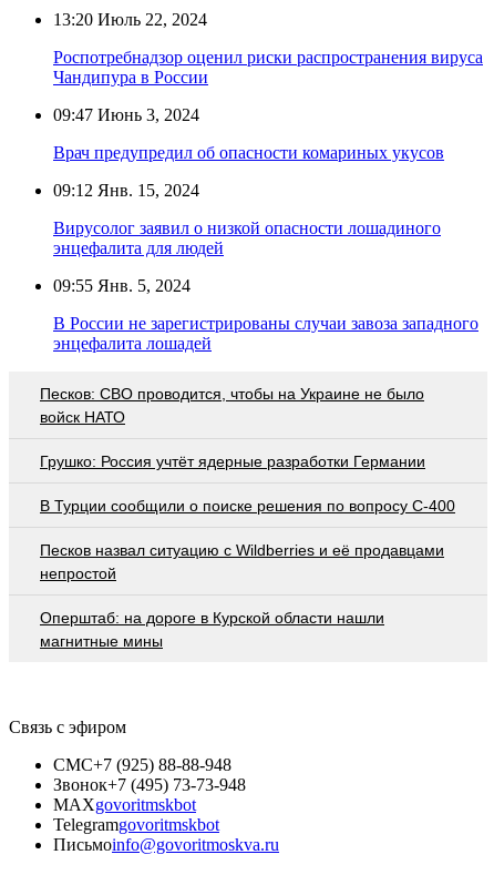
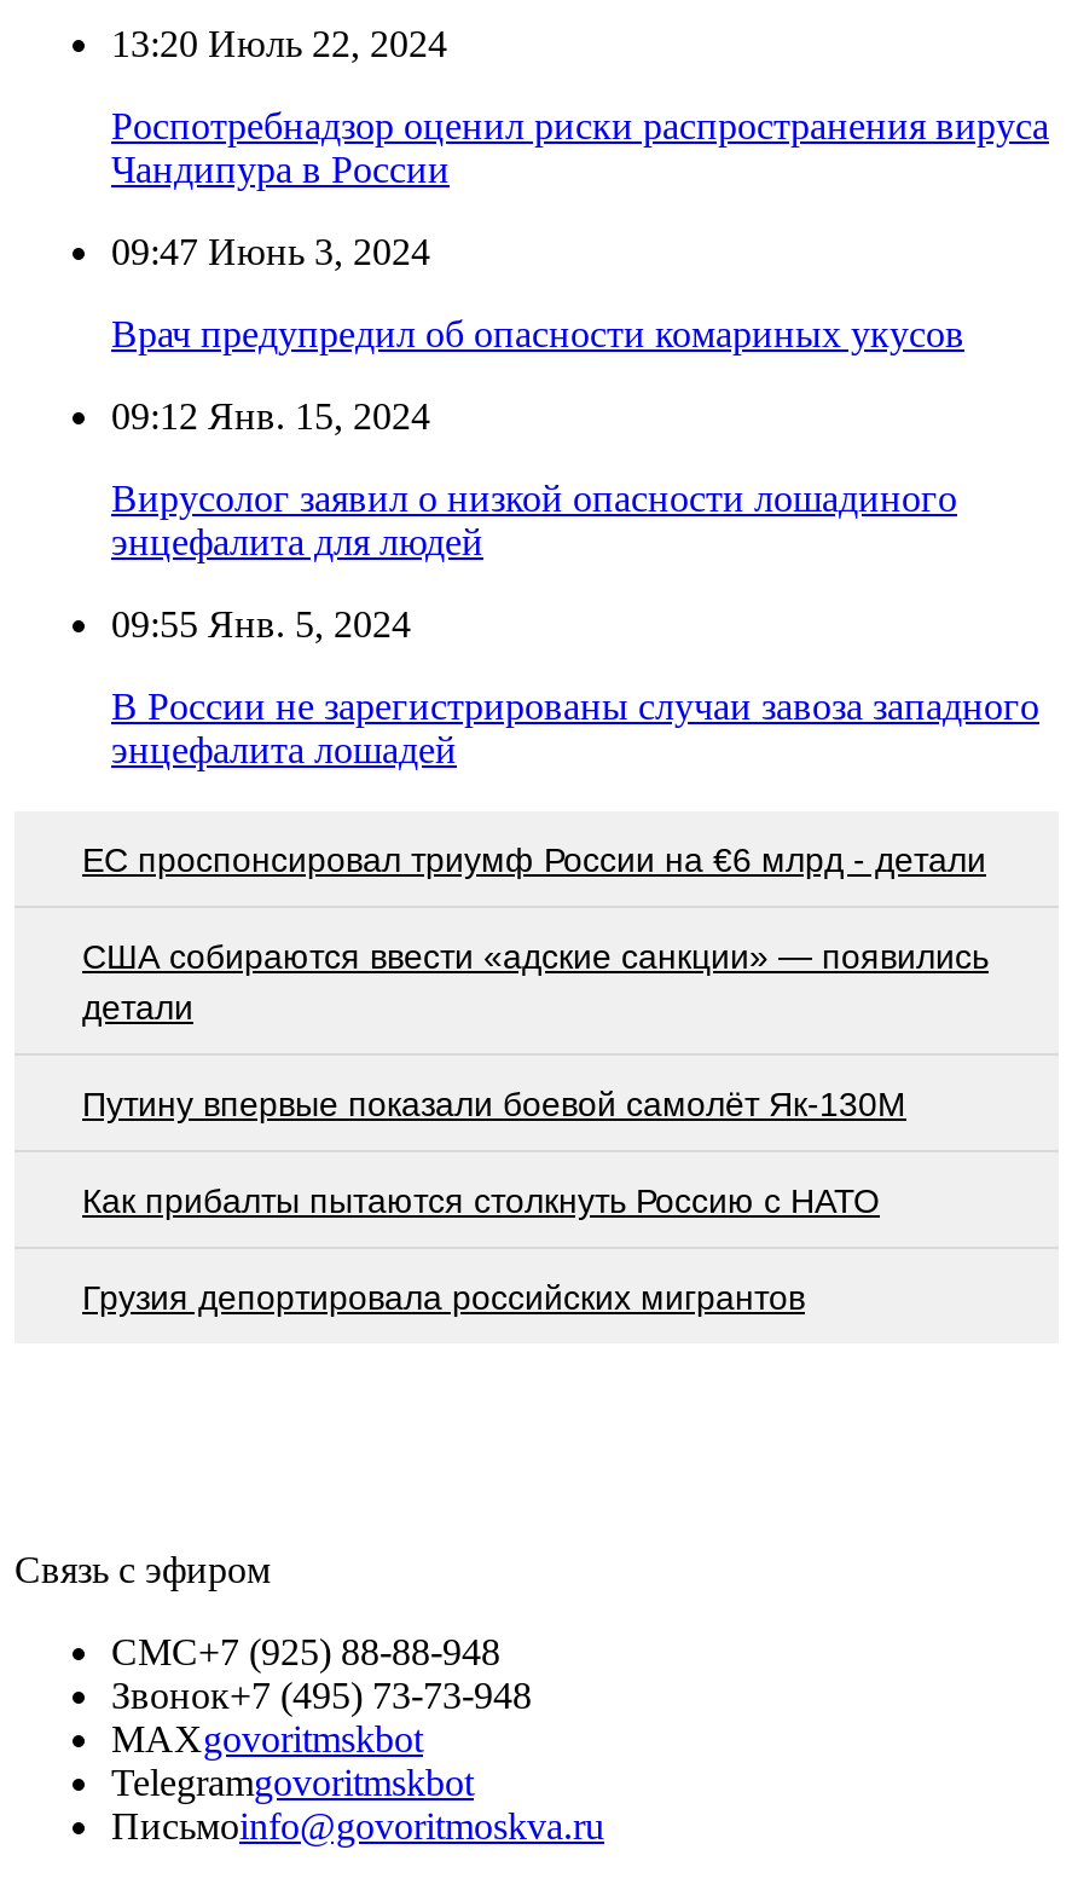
[40,384,424,425] Песков: СВО проводится, чтобы на Украине не было | войск НАТО -> [82,839,986,878] EC проспонсировал триумф России на €6 млрд - детали
[40,452,425,470] Грушко: Россия учтёт ядерные разработки Германии -> [82,936,989,1026] США собираются ввести «адские санкции» — появились | детали
[40,496,455,514] В Турции сообщили о поиске решения по вопросу С-400 -> [82,1084,906,1122] Путину впервые показали боевой самолёт Як-130М
[40,541,444,582] Песков назвал ситуацию с Wildberries и её продавцами | непростой -> [82,1180,880,1219] Как прибалты пытаются столкнуть Россию с НАТО
[40,608,384,649] Оперштаб: на дороге в Курской области нашли | магнитные мины -> [82,1277,805,1316] Грузия депортировала российских мигрантов

